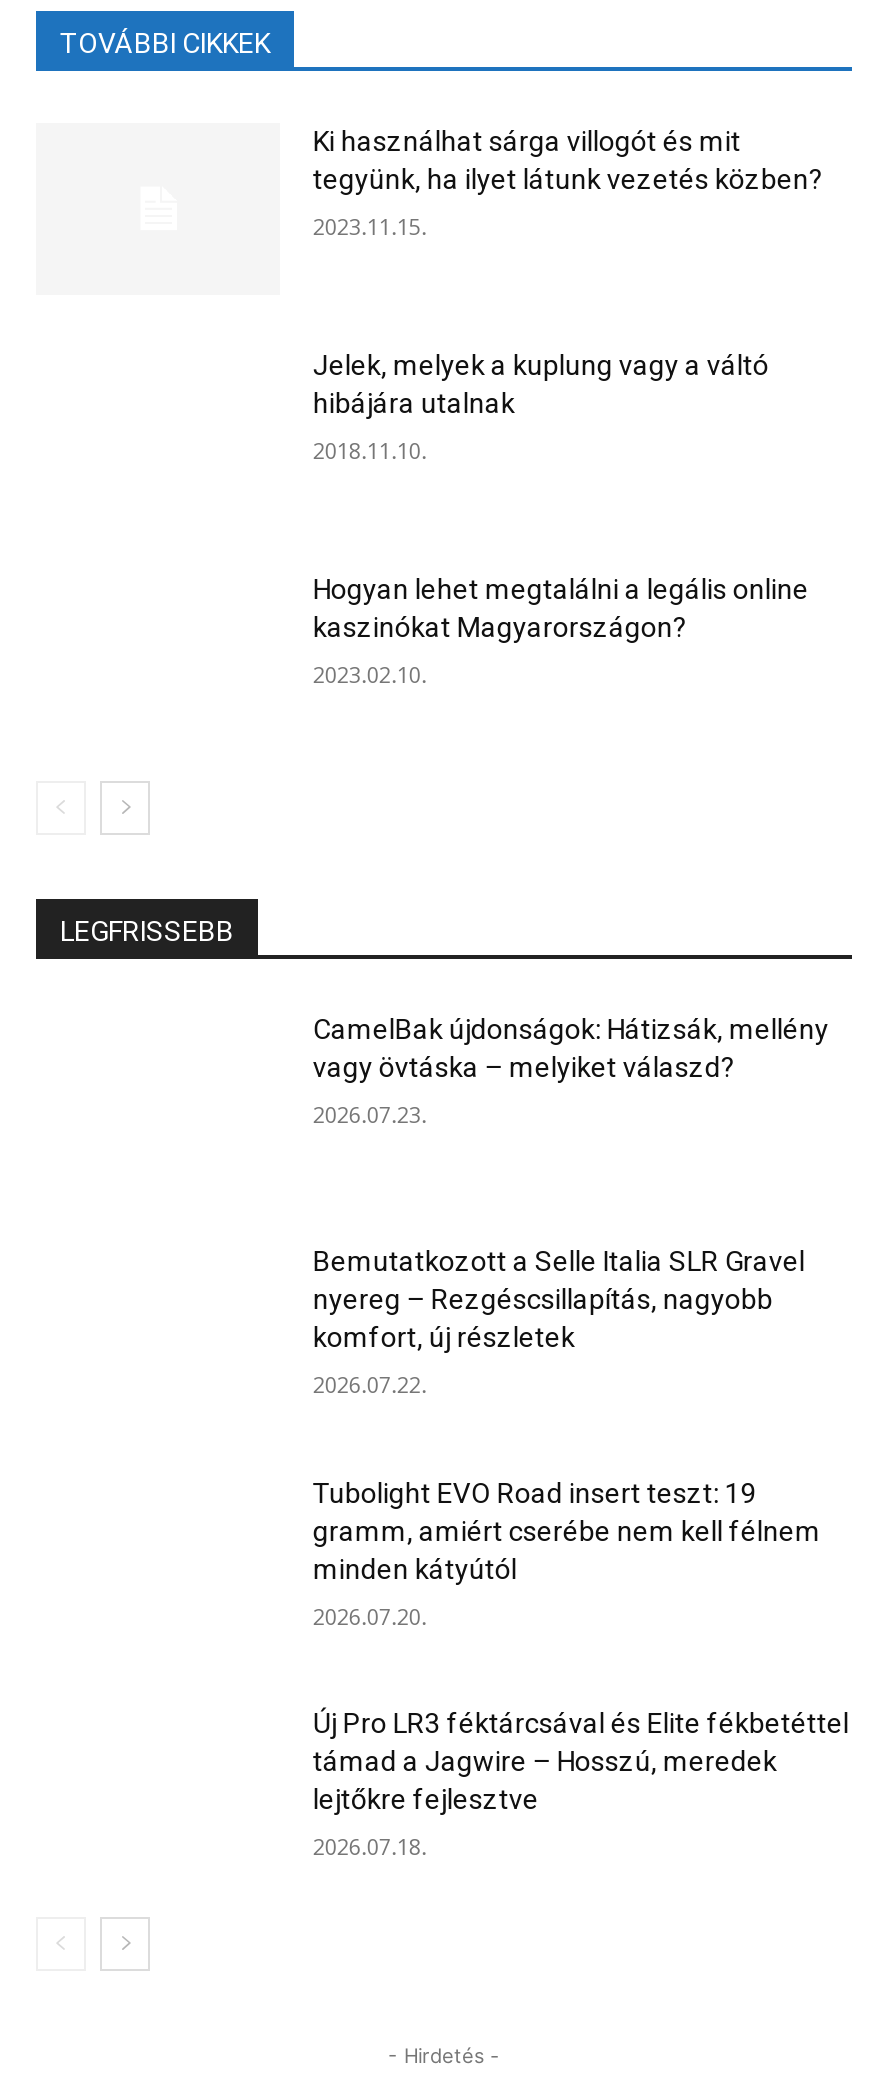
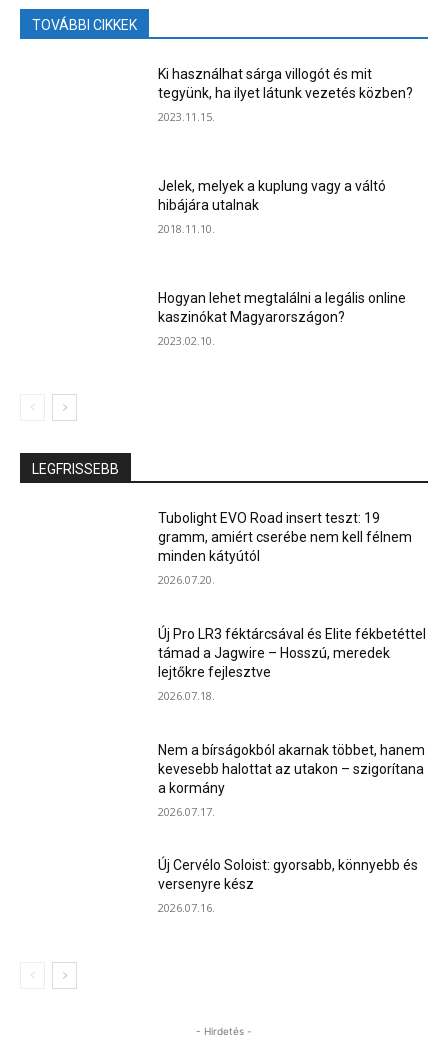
[313,1013,829,1129] CamelBak újdonságok: Hátizsák, mellény | vagy övtáska – melyiket válaszd? | 2026.07.23. -> none
[313,1245,805,1399] Bemutatkozott a Selle Italia SLR Gravel | nyereg – Rezgéscsillapítás, nagyobb | komfort, új részletek | 2026.07.22. -> none
moved [313,1476,849,1861] -> [158,510,426,703]: Tubolight EVO Road insert teszt: 19 | gramm, amiért cserébe nem kell félnem | minden kátyútól | 2026.07.20. | Új Pro LR3 féktárcsával és Elite fékbetéttel | támad a Jagwire – Hosszú, meredek | lejtőkre fejlesztve | 2026.07.18.
none -> [158,741,425,915] Nem a bírságokból akarnak többet, hanem | kevesebb halottat az utakon – szigorítana | a kormány | 2026.07.17. | Új Cervélo Soloist: gyorsabb, könnyebb és | versenyre kész | 2026.07.16.

